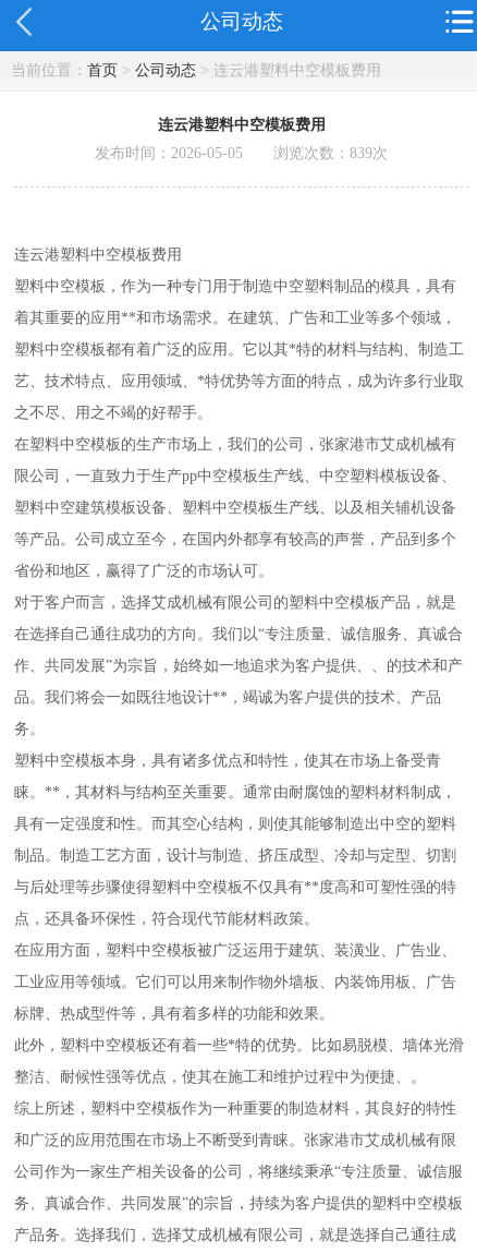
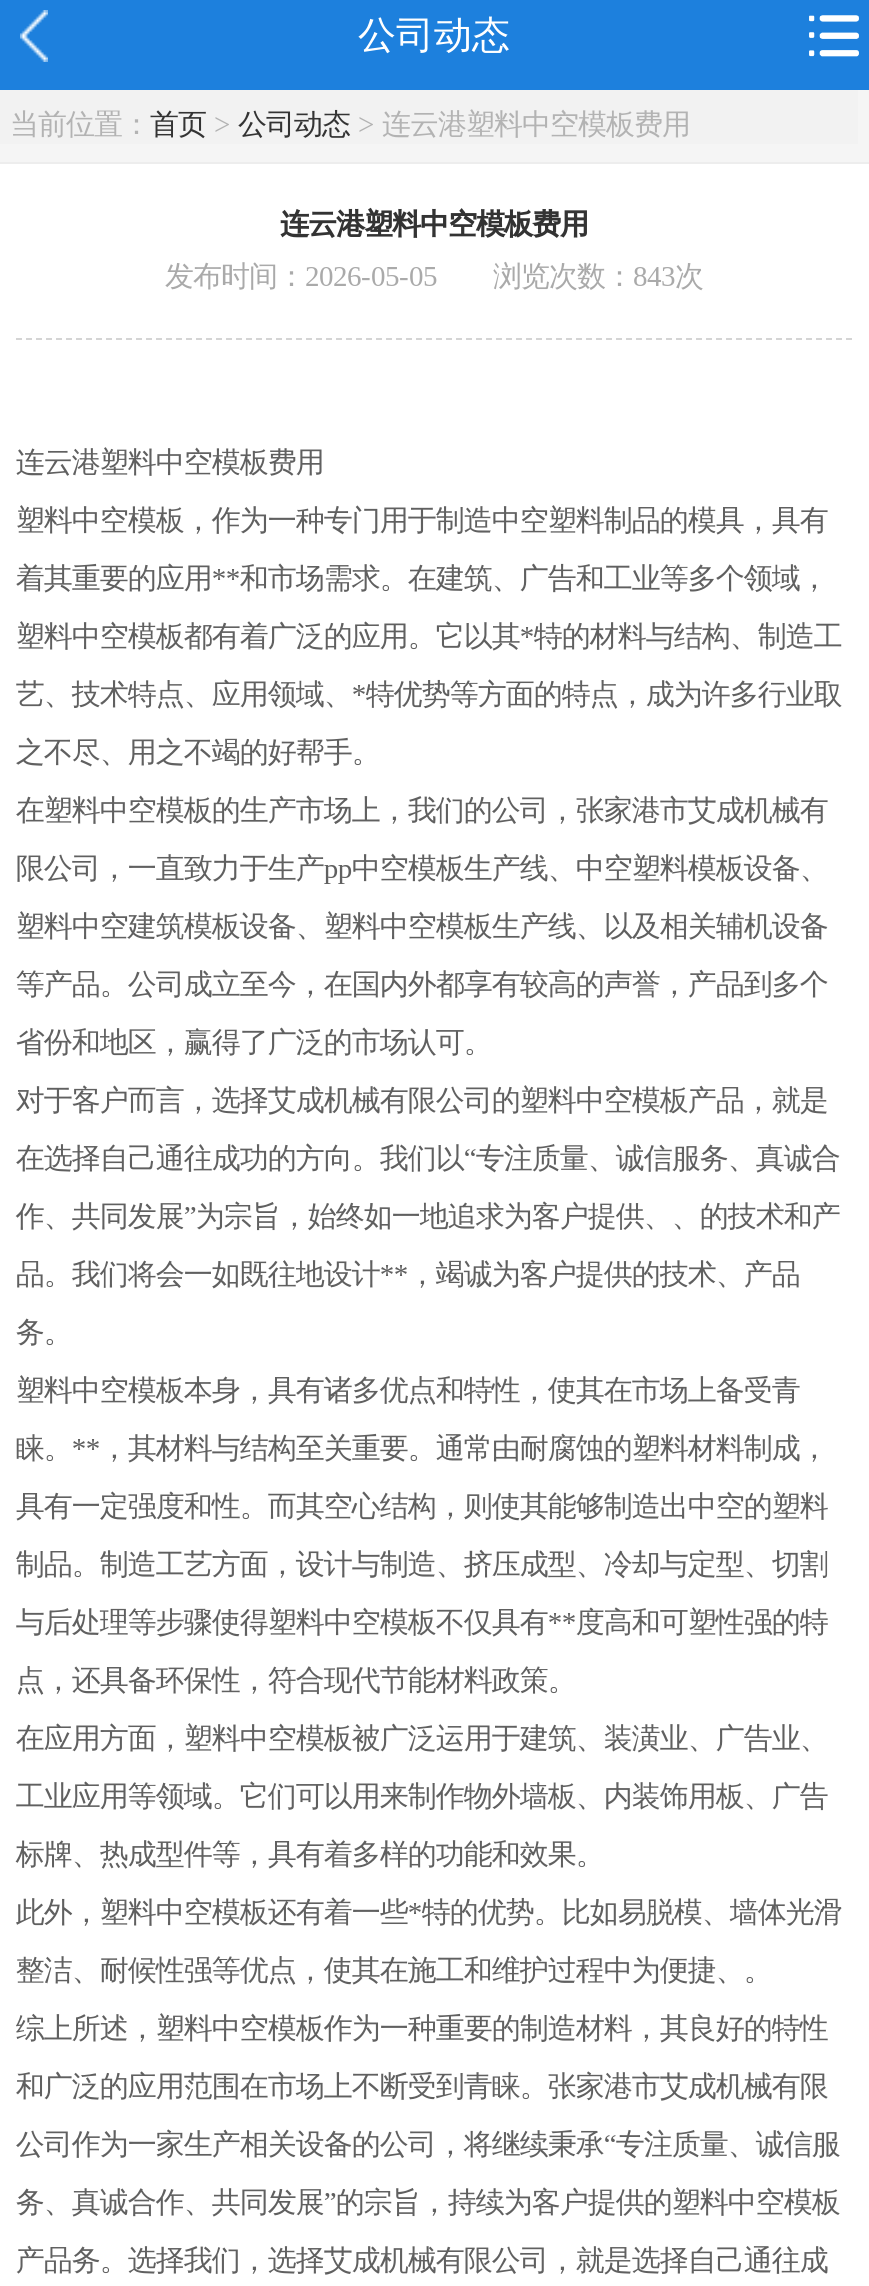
[95,144,388,162] 发布时间：2026-05-05 浏览次数：839次 -> [165,261,703,293] 发布时间：2026-05-05 浏览次数：843次

